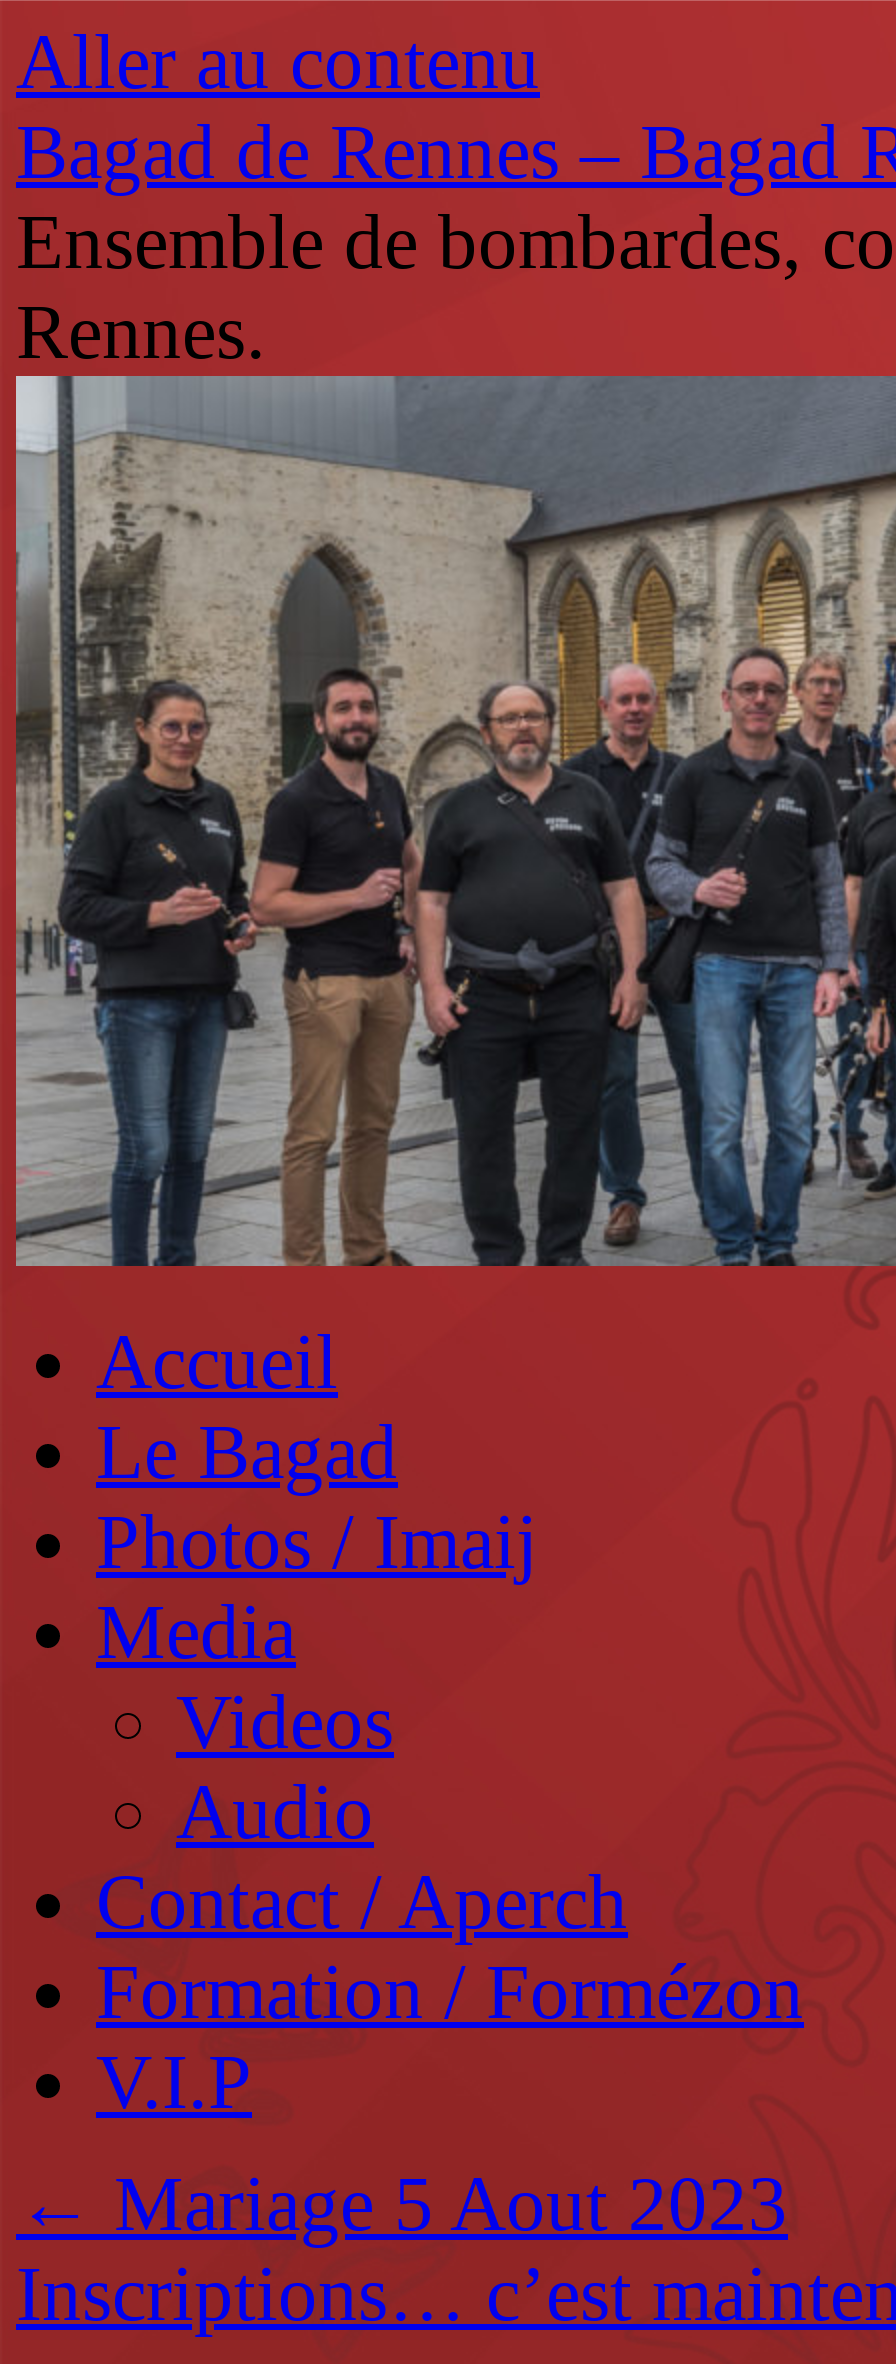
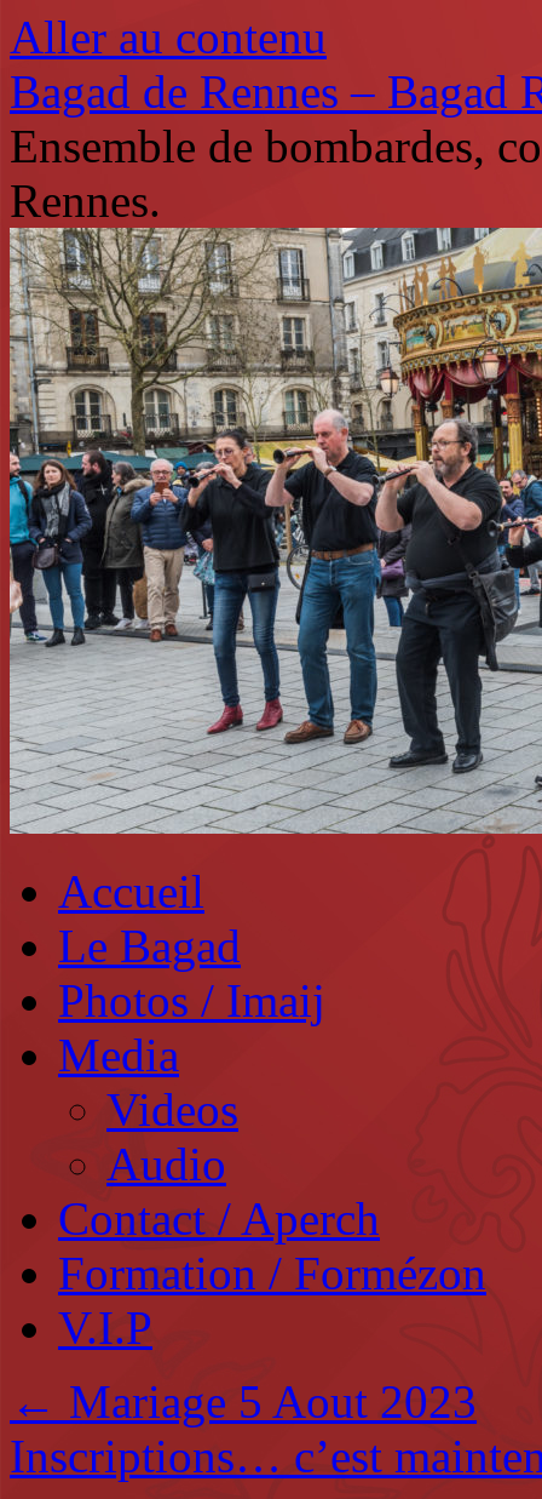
[14,374,890,1286] [image] -> [8,227,538,835] [image]

